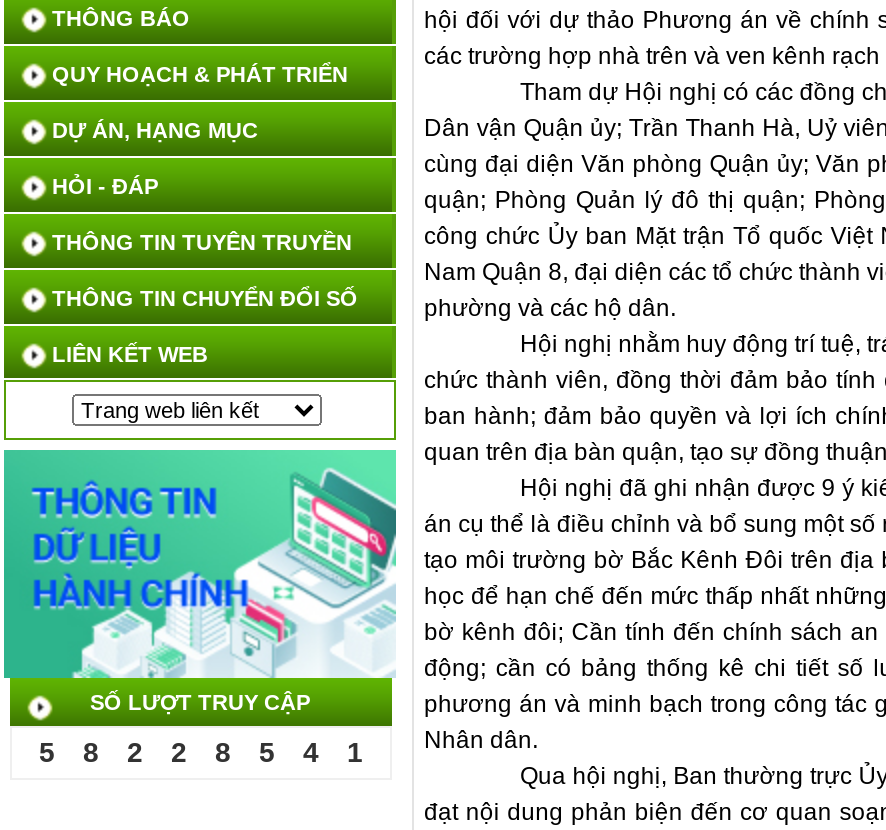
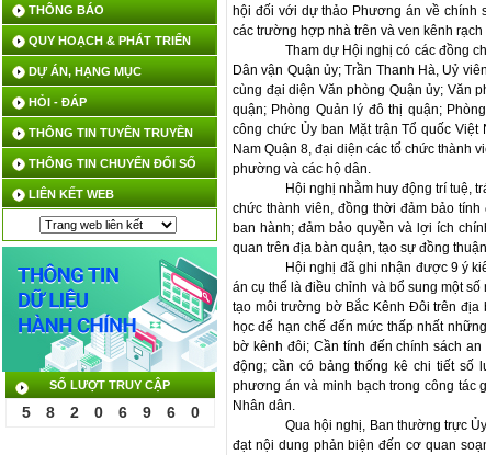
[171,736,187,768] 2 -> [94,403,103,421] 0
[215,736,231,768] 8 -> [118,403,127,421] 6
[259,736,275,768] 5 -> [142,403,151,421] 9
[303,736,319,768] 4 -> [166,403,175,421] 6
[347,736,363,768] 1 -> [190,403,199,421] 0

